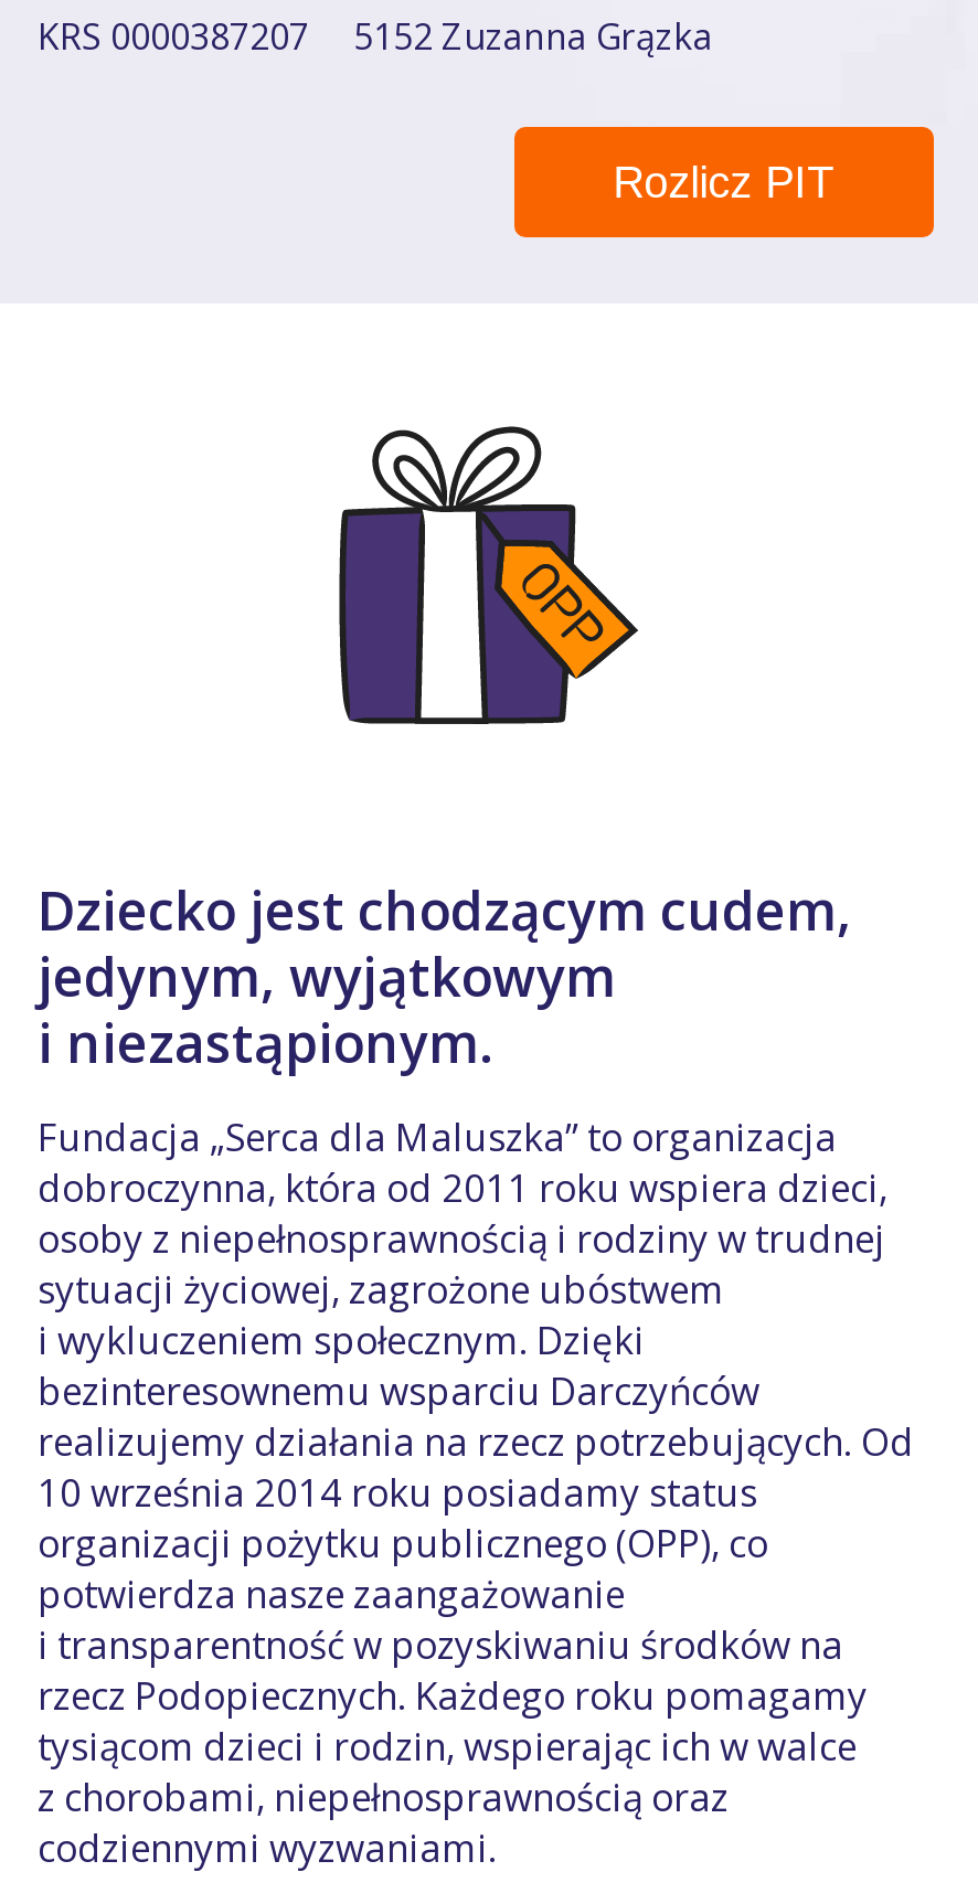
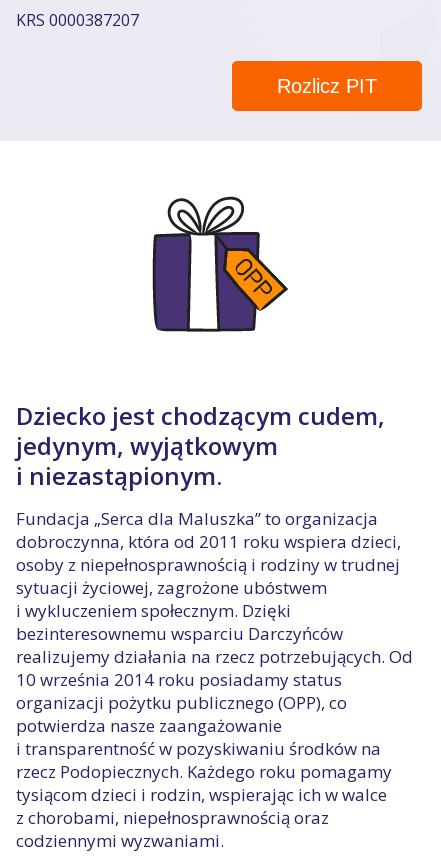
[353,12,713,61] 5152 Zuzanna Grązka -> none

